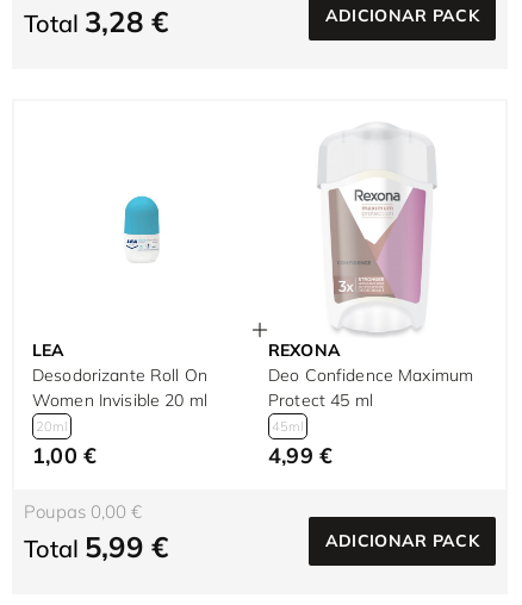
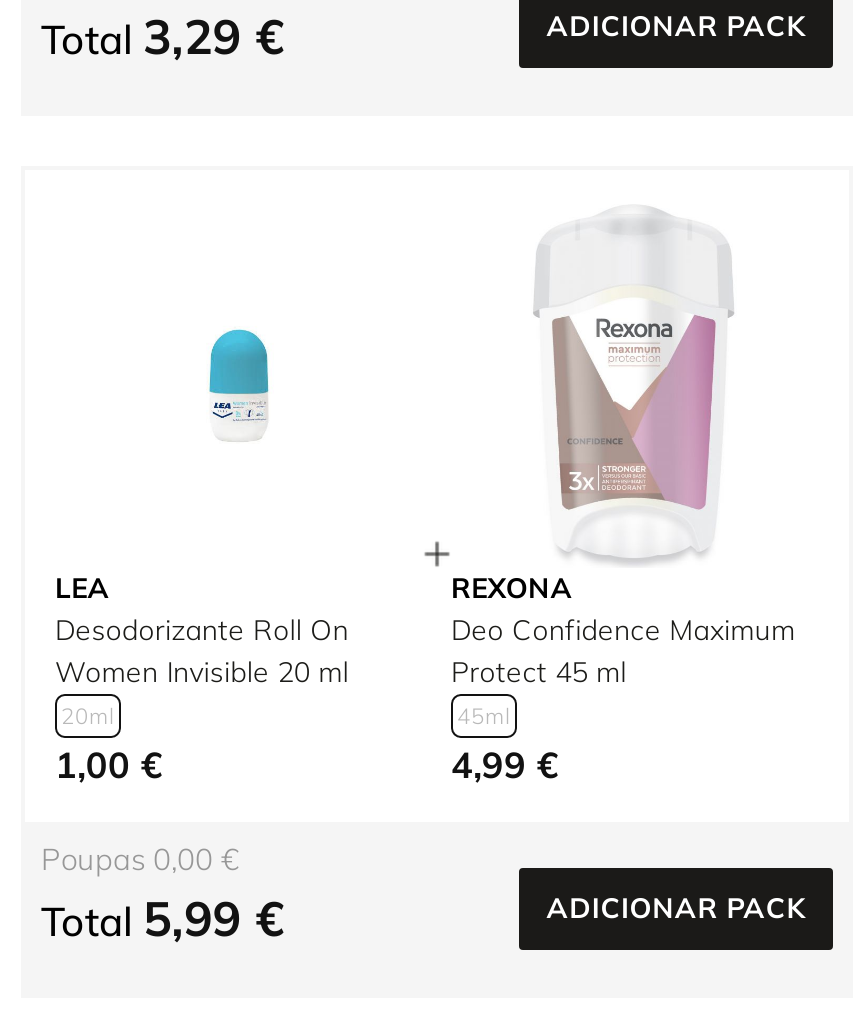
[24,4,169,39] Total 3,28 € -> [41,6,284,66] Total 3,29 €

